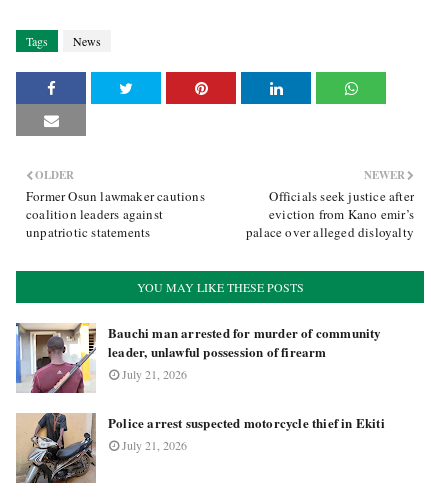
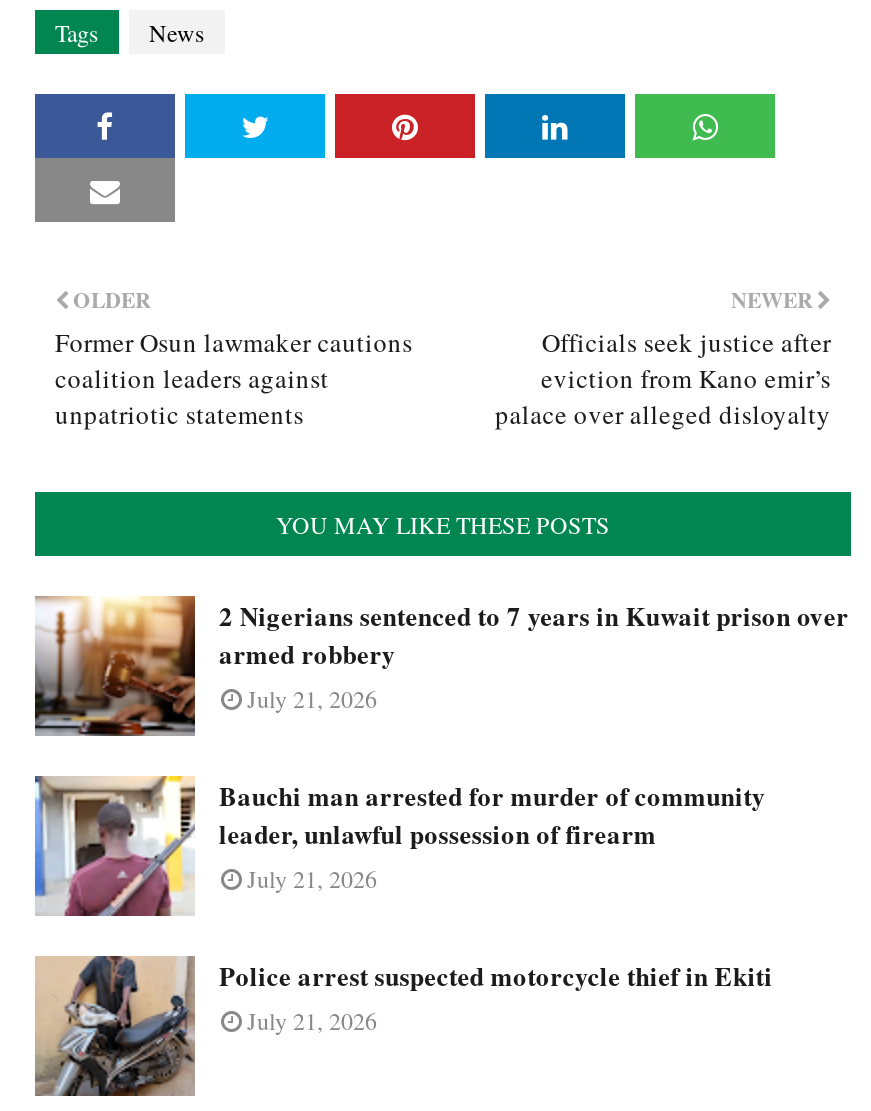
none -> [33,596,849,736] [image] | 2 Nigerians sentenced to 7 years in Kuwait prison over | armed robbery | July 21, 2026

